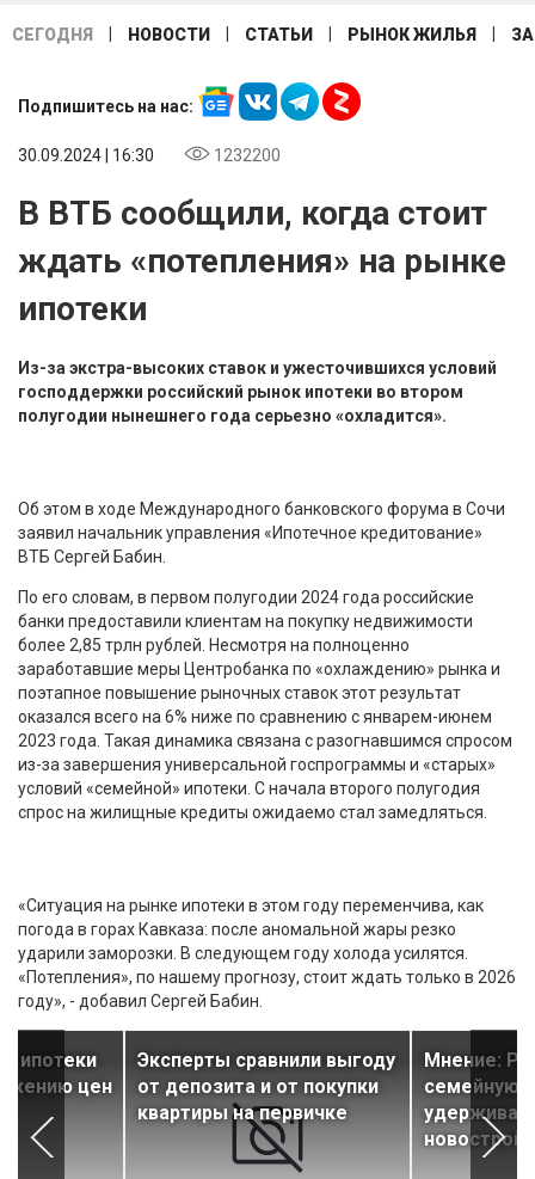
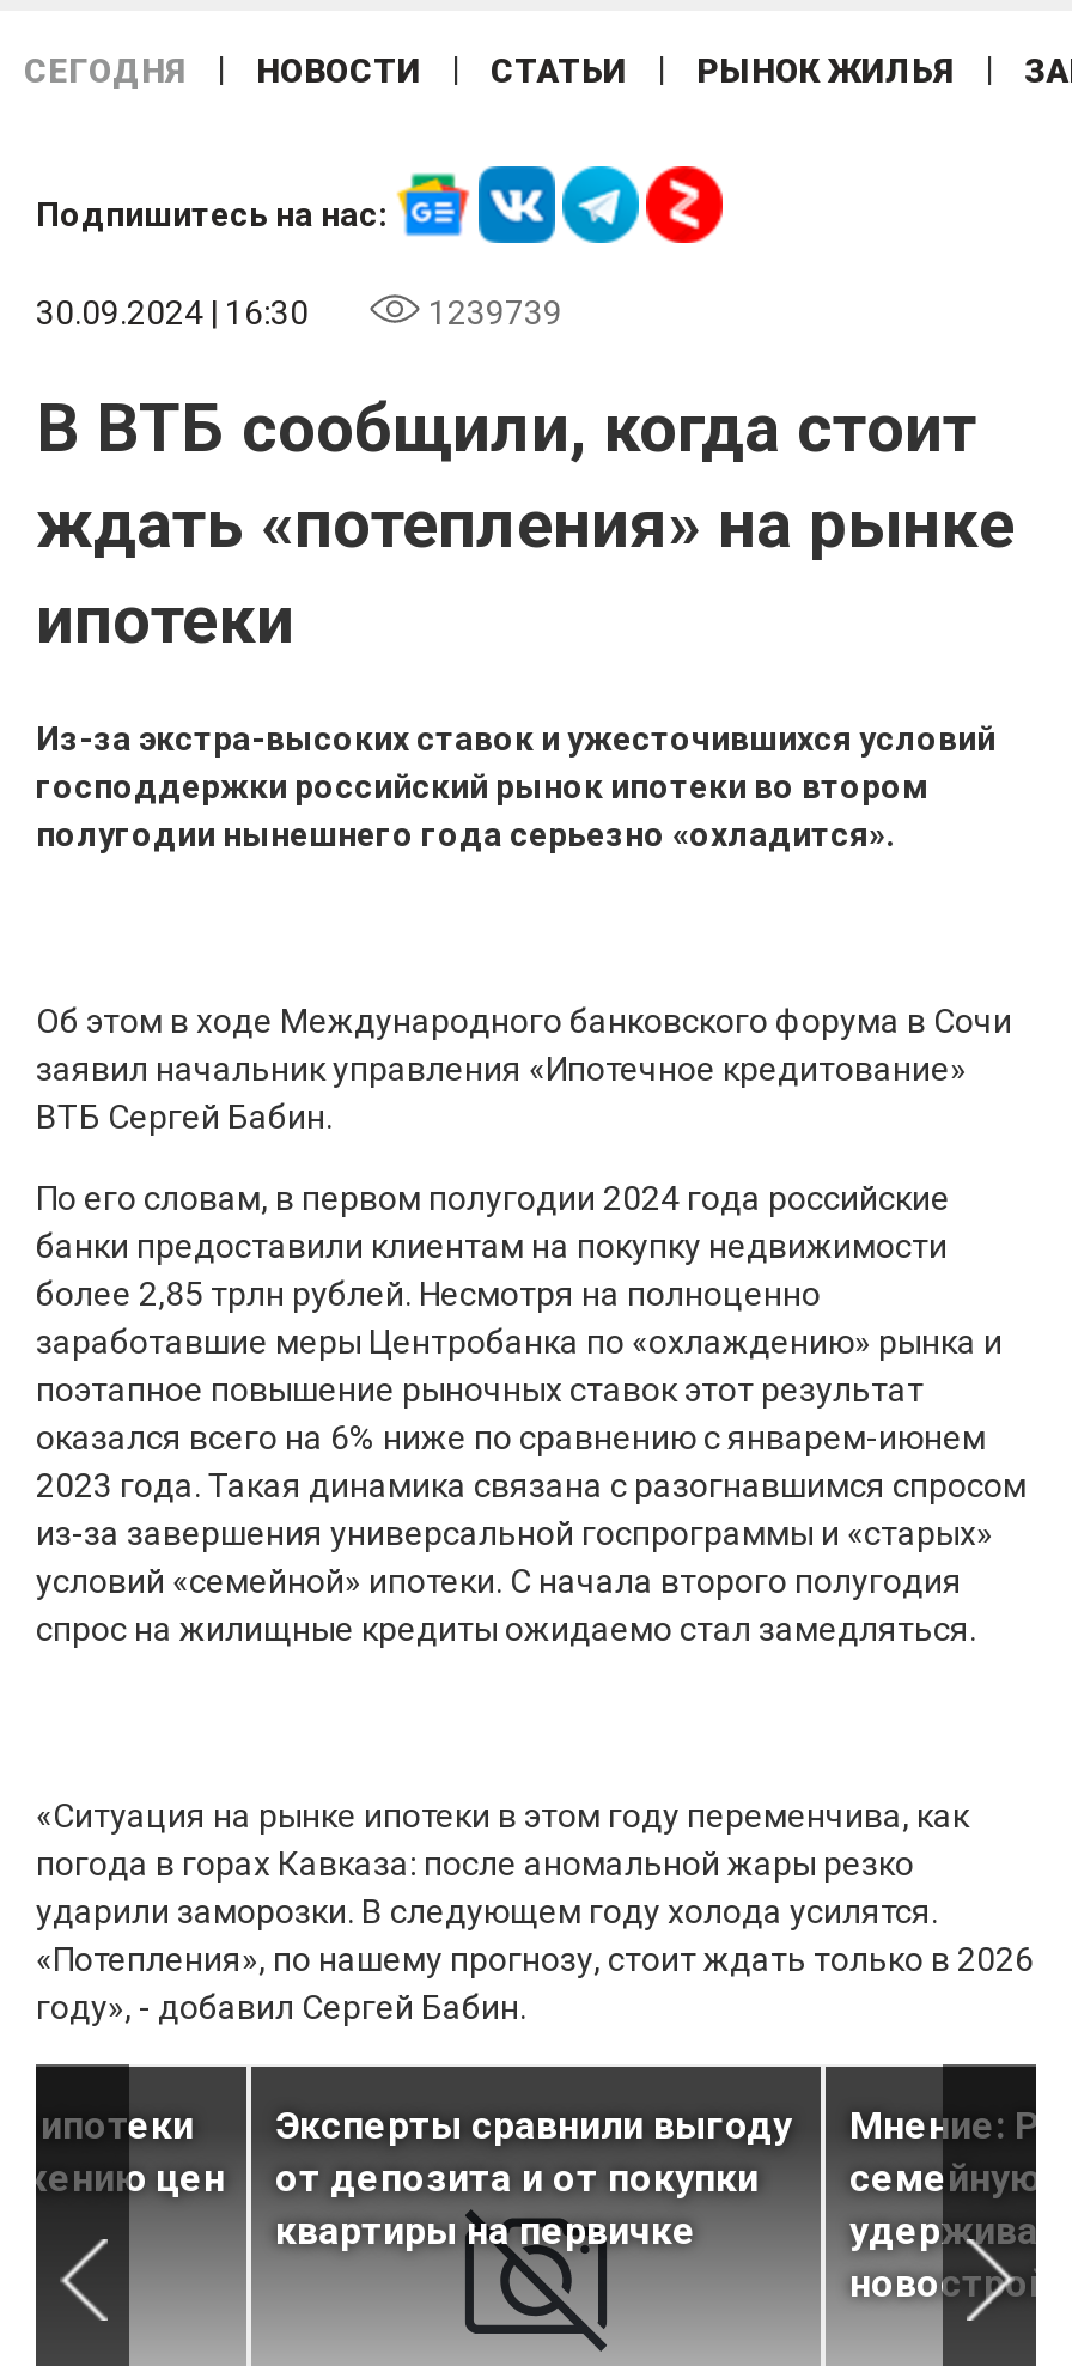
[214,146,281,165] 1232200 -> [428,293,562,332] 1239739

